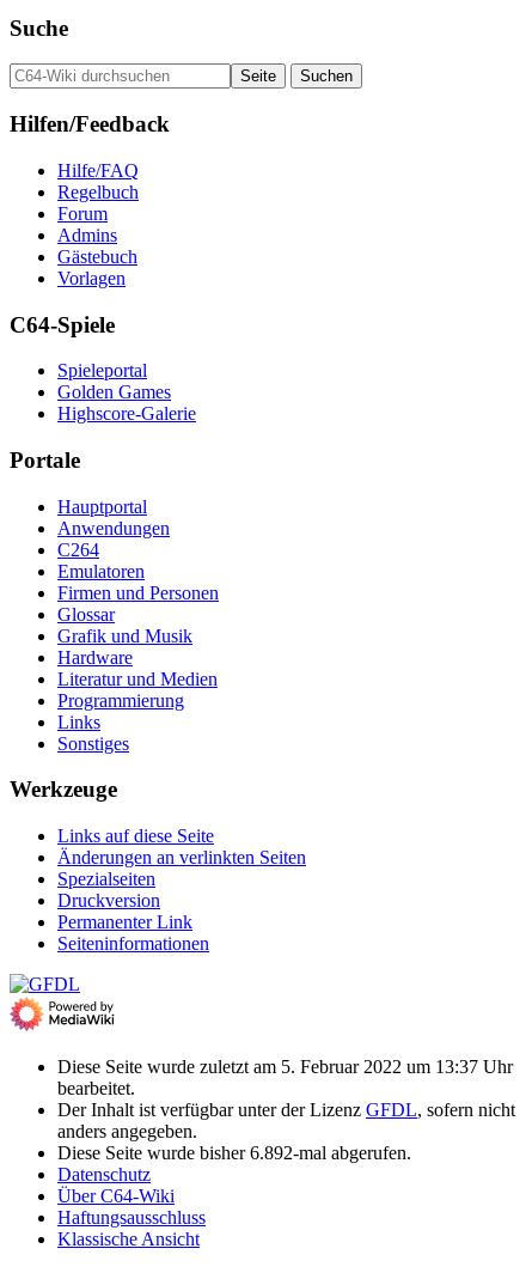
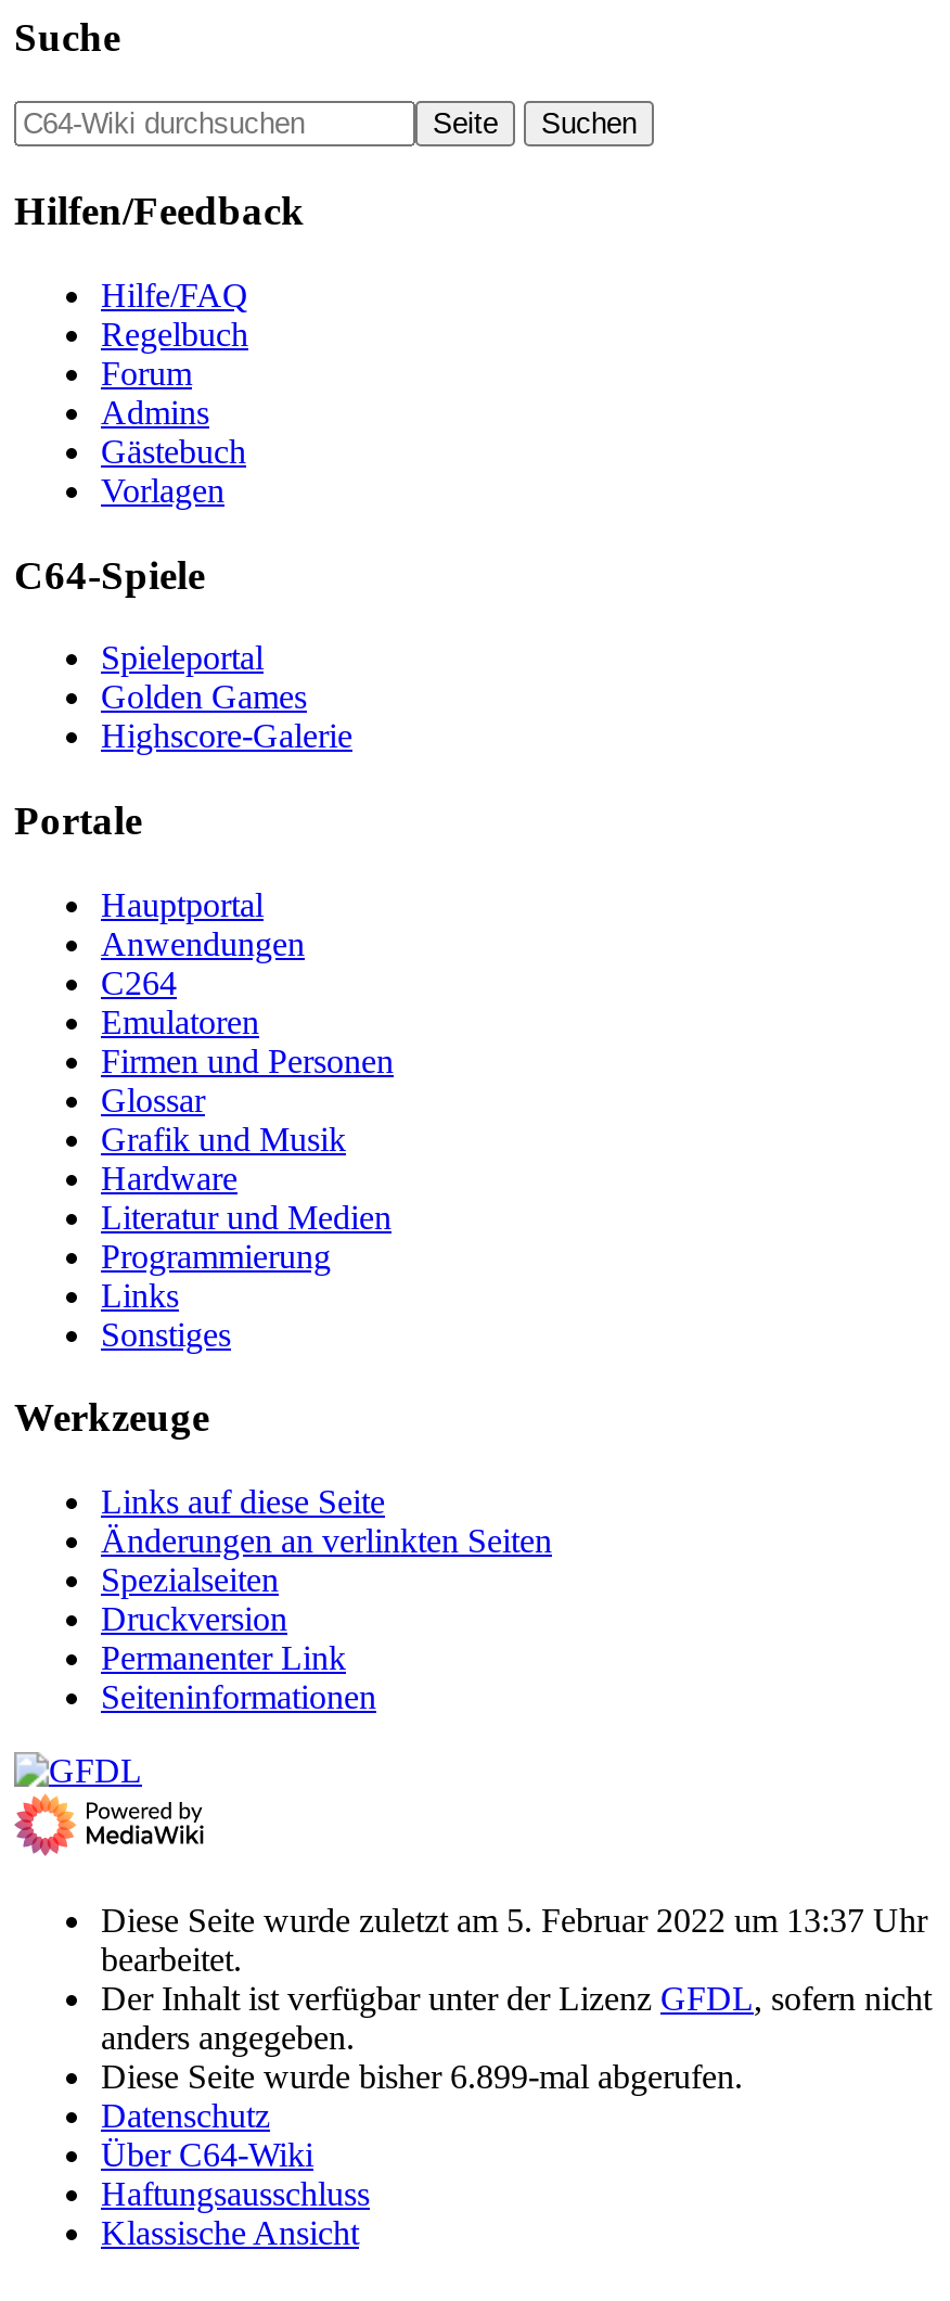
[57,1143,411,1163] Diese Seite wurde bisher 6.892-mal abgerufen. -> [101,2058,743,2095] Diese Seite wurde bisher 6.899-mal abgerufen.

